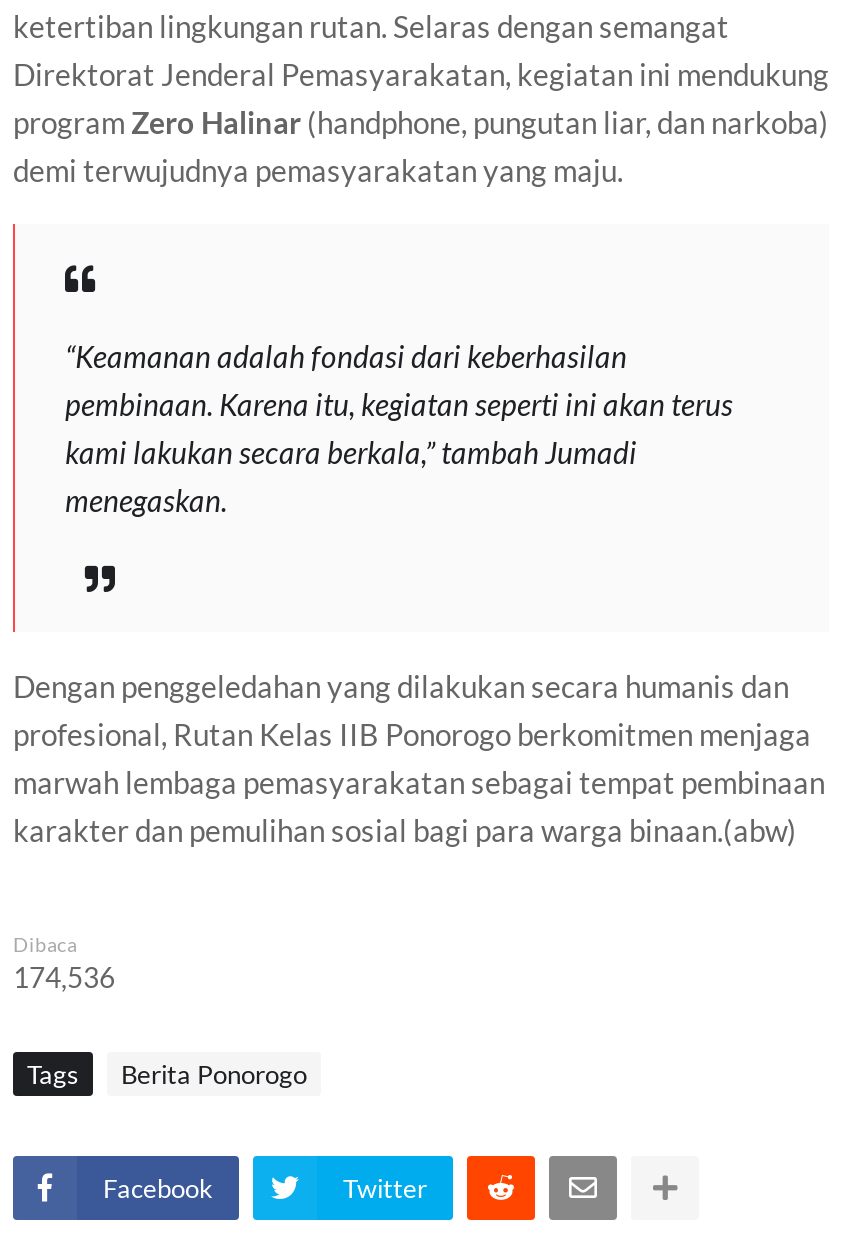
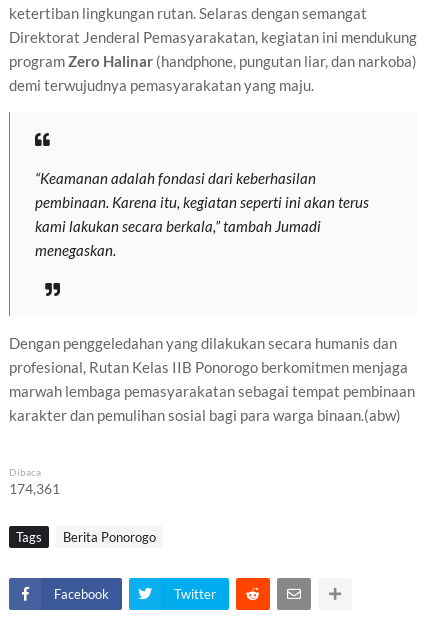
[13,960,115,994] 174,536 -> [9,480,60,497] 174,361

